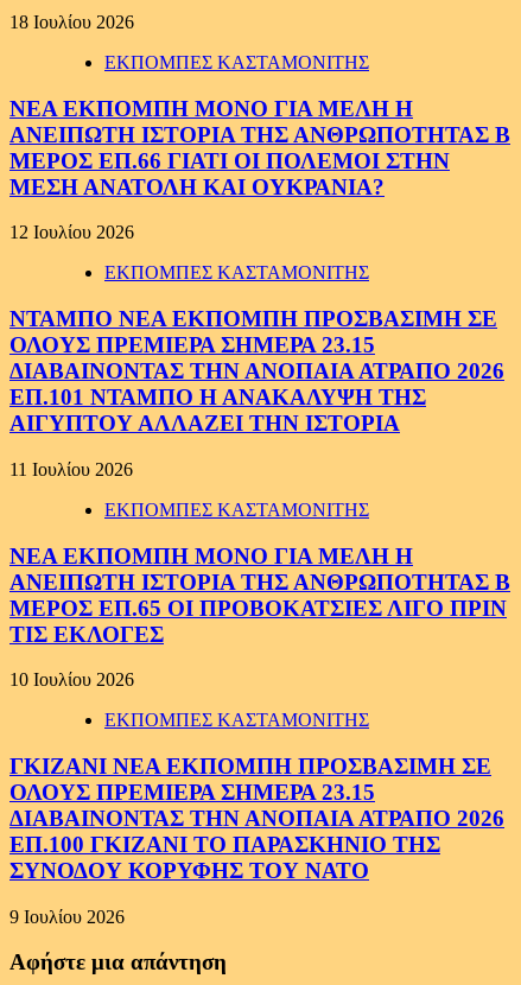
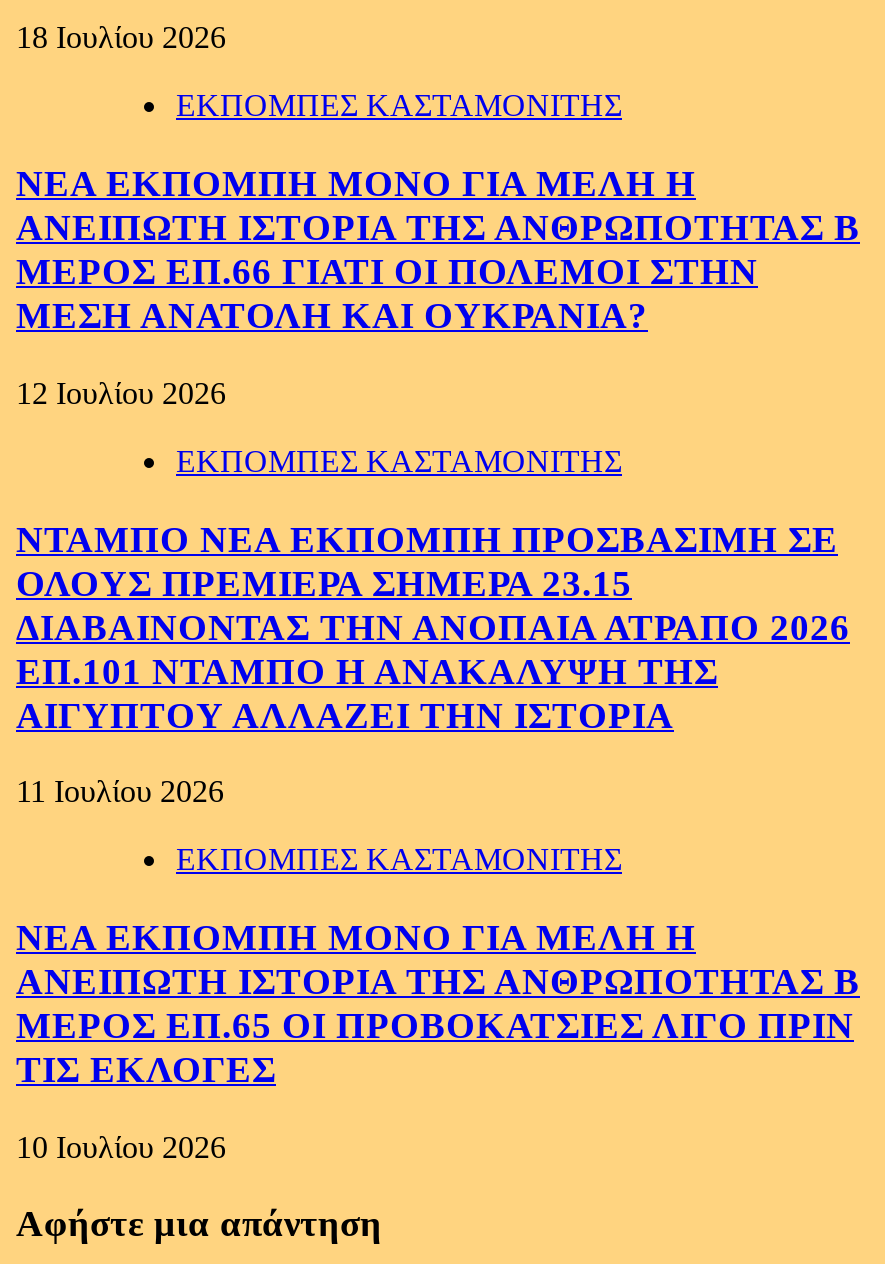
[9,710,504,927] ΕΚΠΟΜΠΕΣ ΚΑΣΤΑΜΟΝΙΤΗΣ | ΓΚΙΖΑΝΙ ΝΕΑ ΕΚΠΟΜΠΗ ΠΡΟΣΒΑΣΙΜΗ ΣΕ | ΟΛΟΥΣ ΠΡΕΜΙΕΡΑ ΣΗΜΕΡΑ 23.15 | ΔΙΑΒΑΙΝΟΝΤΑΣ ΤΗΝ ΑΝΟΠΑΙΑ ΑΤΡΑΠΟ 2026 | ΕΠ.100 ΓΚΙΖΑΝΙ ΤΟ ΠΑΡΑΣΚΗΝΙΟ ΤΗΣ | ΣΥΝΟΔΟΥ ΚΟΡΥΦΗΣ ΤΟΥ ΝΑΤΟ | 9 Ιουλίου 2026 -> none

